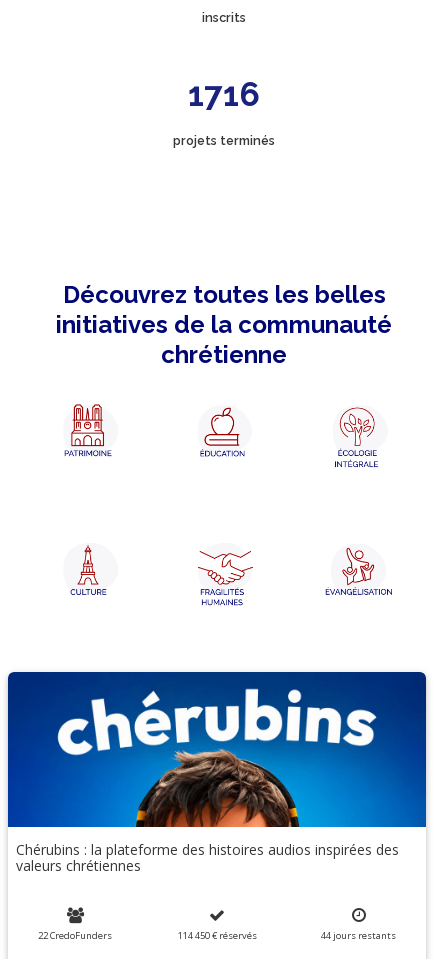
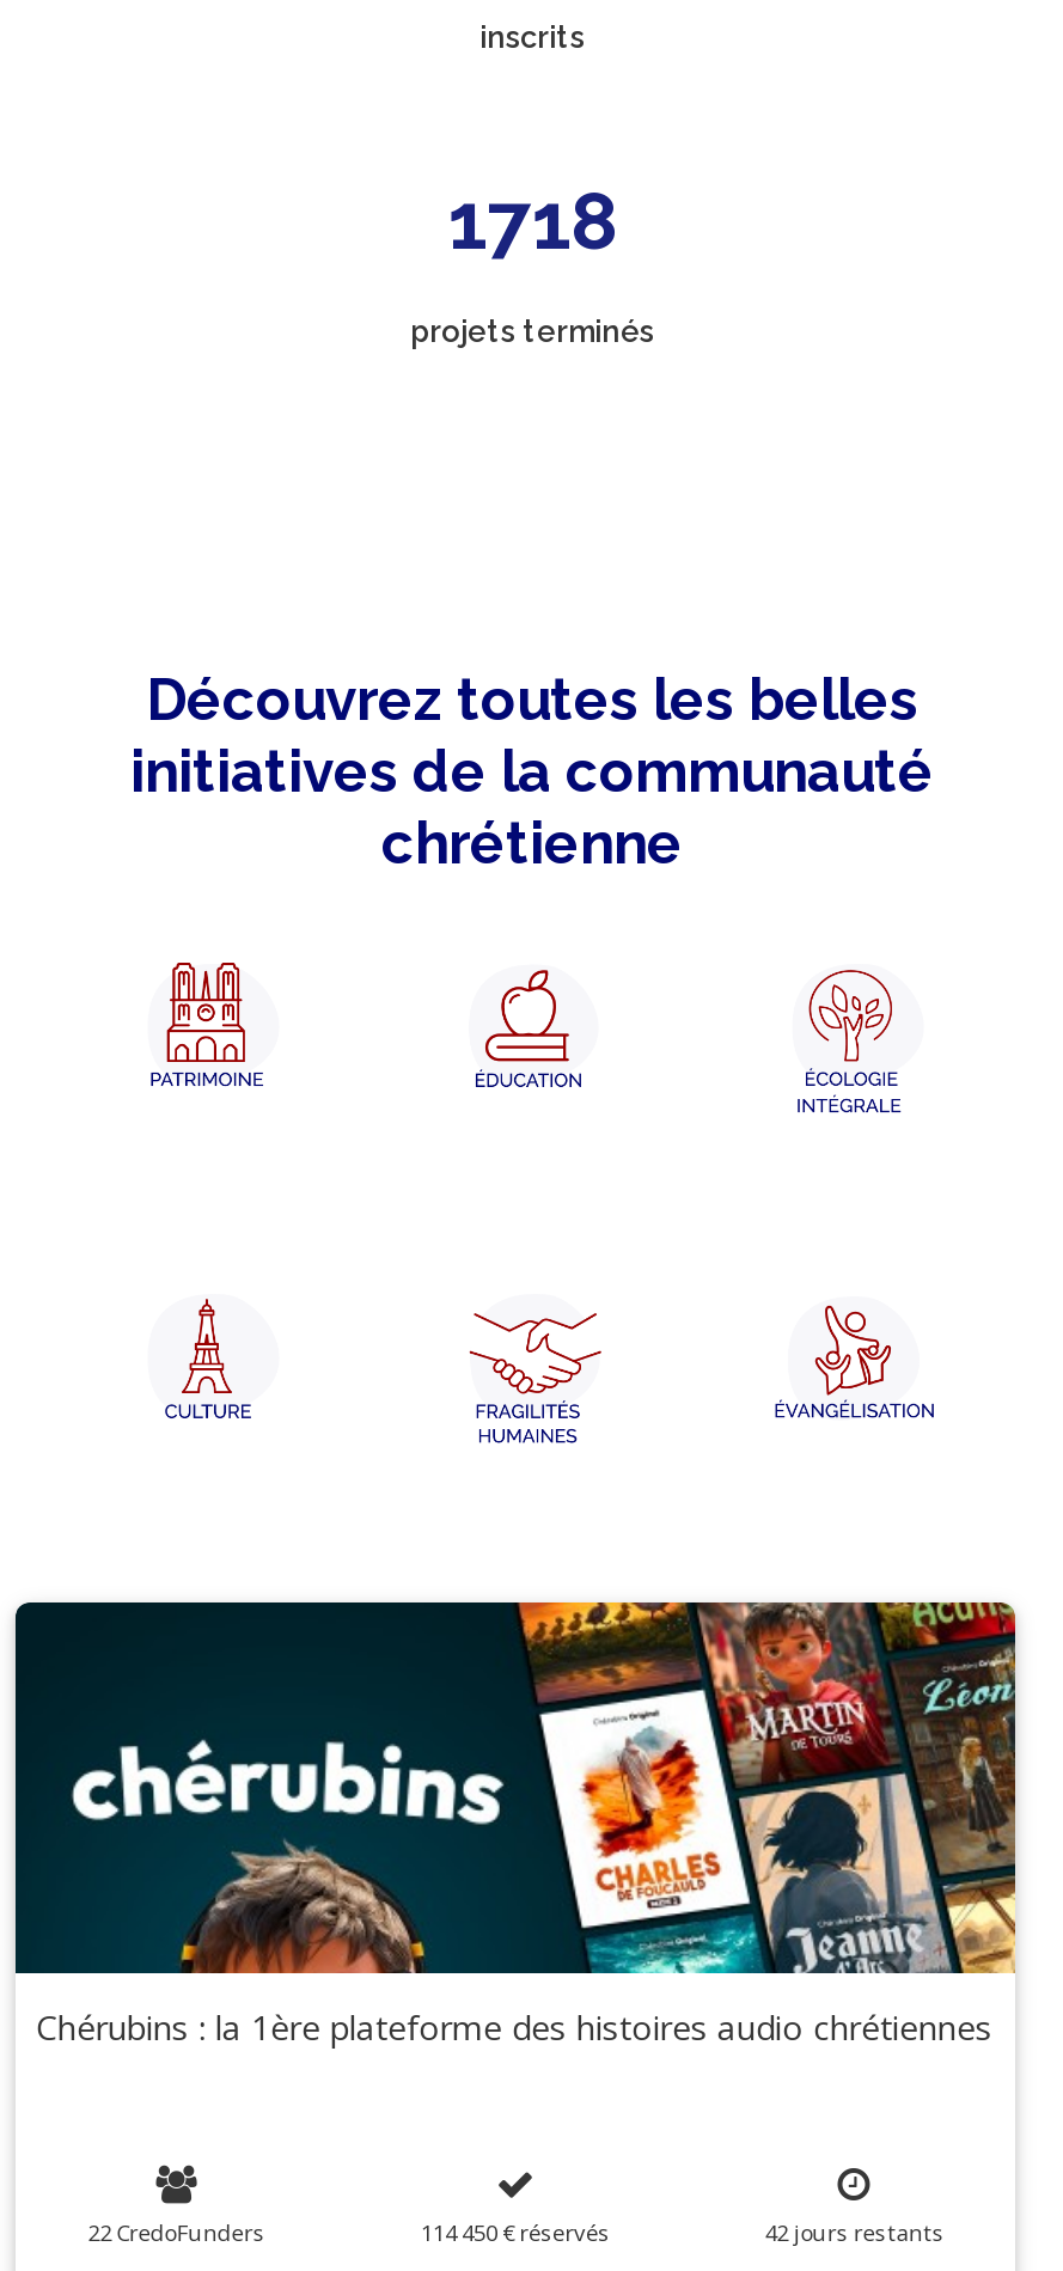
[188,75,260,114] 1716 -> [448,175,616,269] 1718
[7,671,427,875] [image] | Chérubins : la plateforme des histoires audios inspirées des | valeurs chrétiennes -> [13,1600,1018,2049] [image] | Chérubins : la 1ère plateforme des histoires audio chrétiennes
[321,929,396,942] 44 jours restants -> [765,2216,944,2247] 42 jours restants

